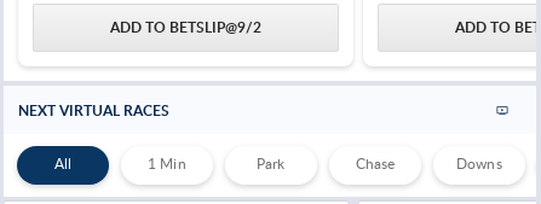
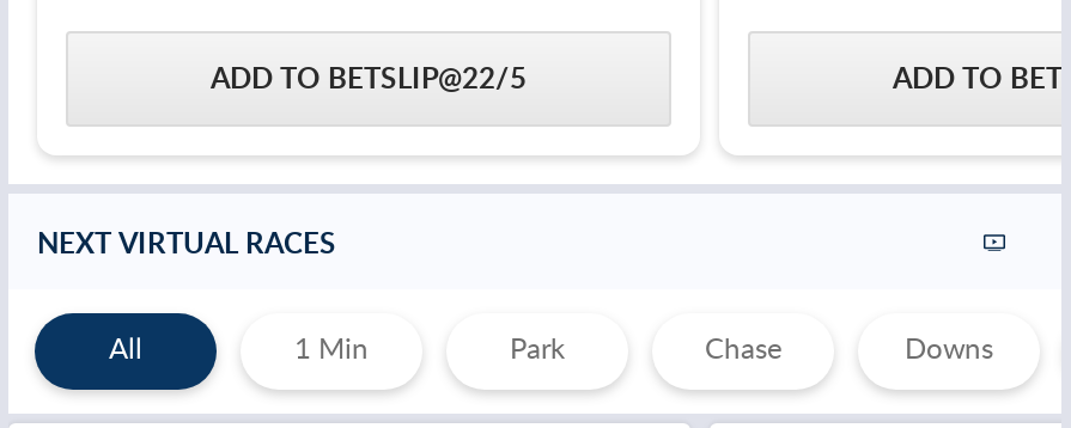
[110,17,261,38] ADD TO BETSLIP@9/2 -> [211,58,527,99] ADD TO BETSLIP@22/5

